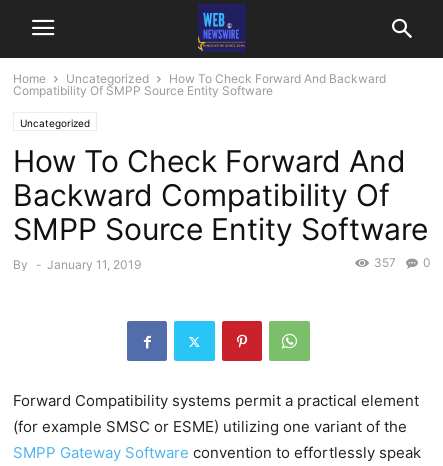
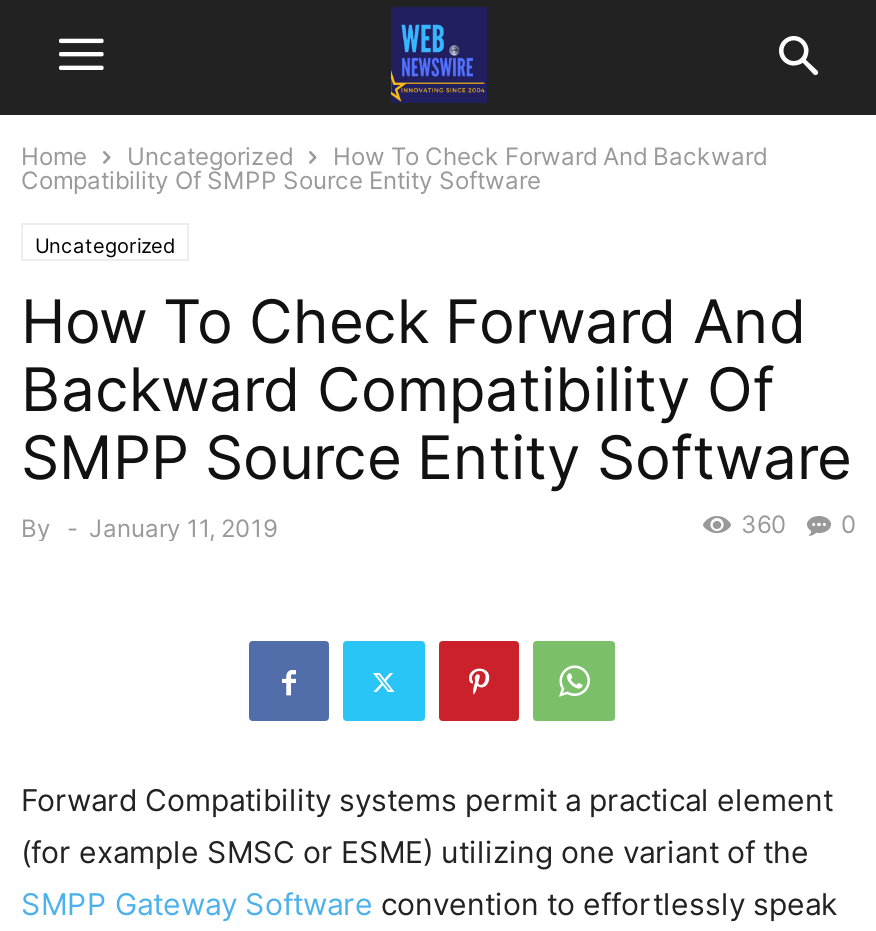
[374,255,431,270] 357 0 -> [741,509,857,539] 360 0

